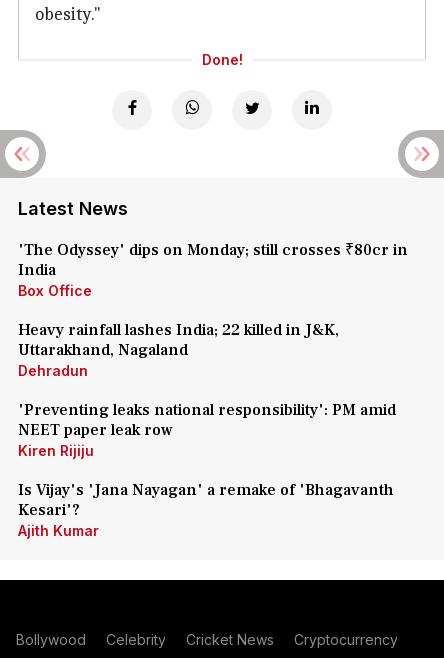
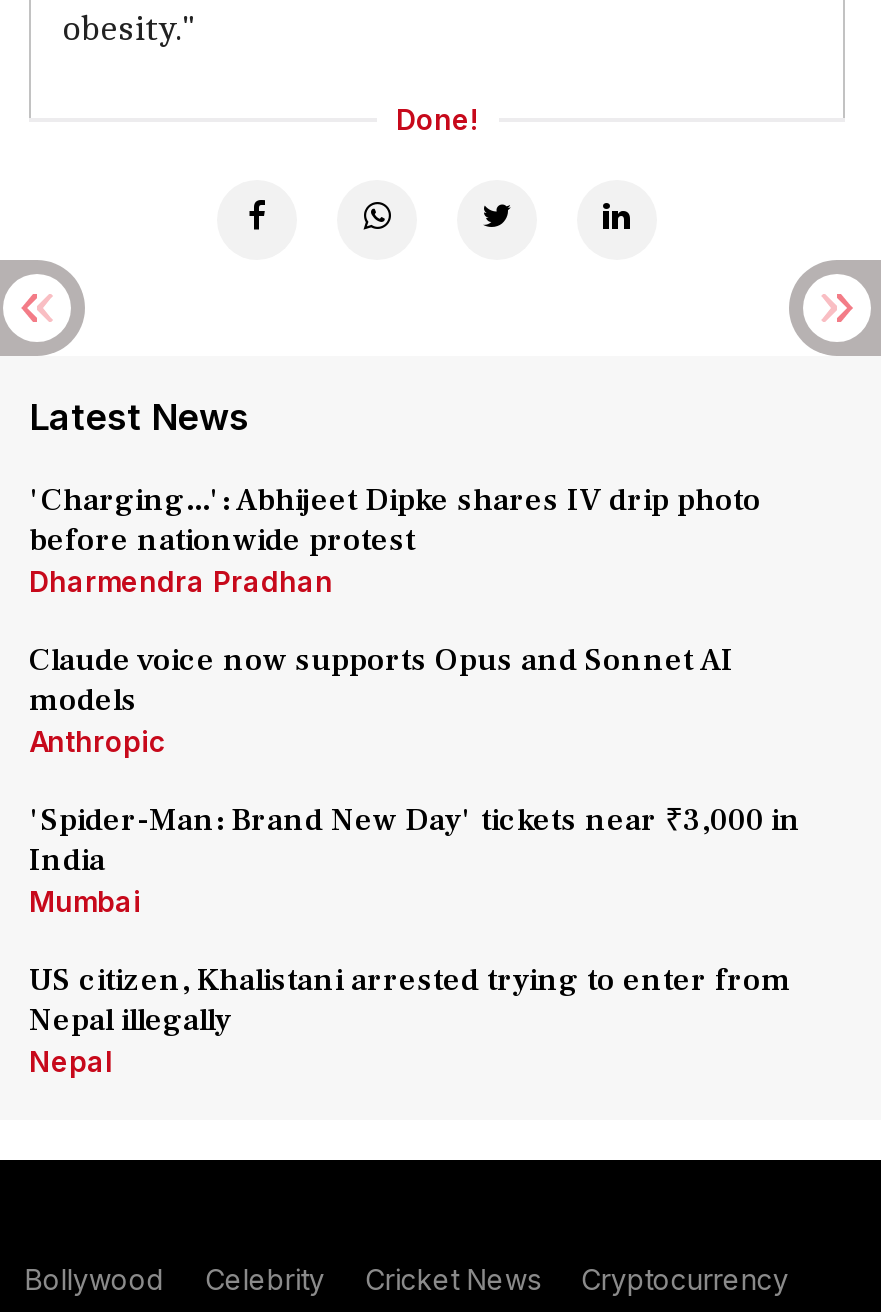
[18,240,408,260] 'The Odyssey' dips on Monday; still crosses ₹80cr in -> [29,480,801,840] 'Charging...': Abhijeet Dipke shares IV drip photo | before nationwide protest | Dharmendra Pradhan | Claude voice now supports Opus and Sonnet AI | models | Anthropic | 'Spider-Man: Brand New Day' tickets near ₹3,000 in
moved [18,260,56,280] -> [29,840,105,880]: India
[18,282,396,539] Box Office | Heavy rainfall lashes India; 22 killed in J&K, | Uttarakhand, Nagaland | Dehradun | 'Preventing leaks national responsibility': PM amid | NEET paper leak row | Kiren Rijiju | Is Vijay's 'Jana Nayagan' a remake of 'Bhagavanth | Kesari'? | Ajith Kumar -> [29,884,791,1078] Mumbai | US citizen, Khalistani arrested trying to enter from | Nepal illegally | Nepal

